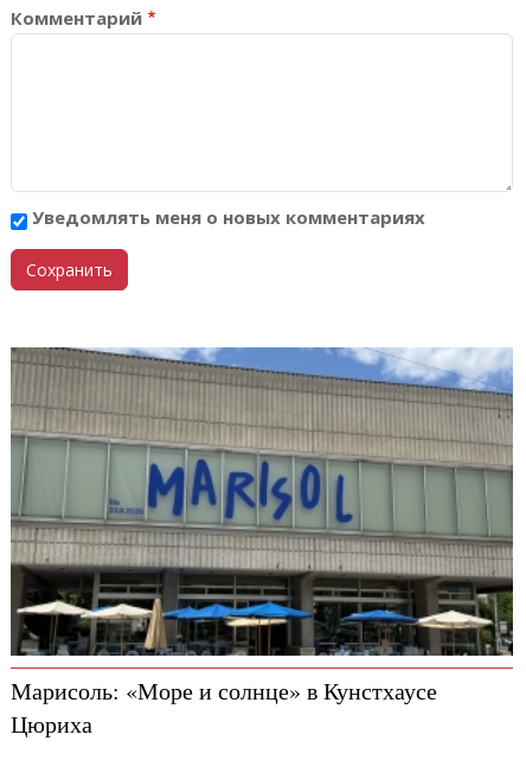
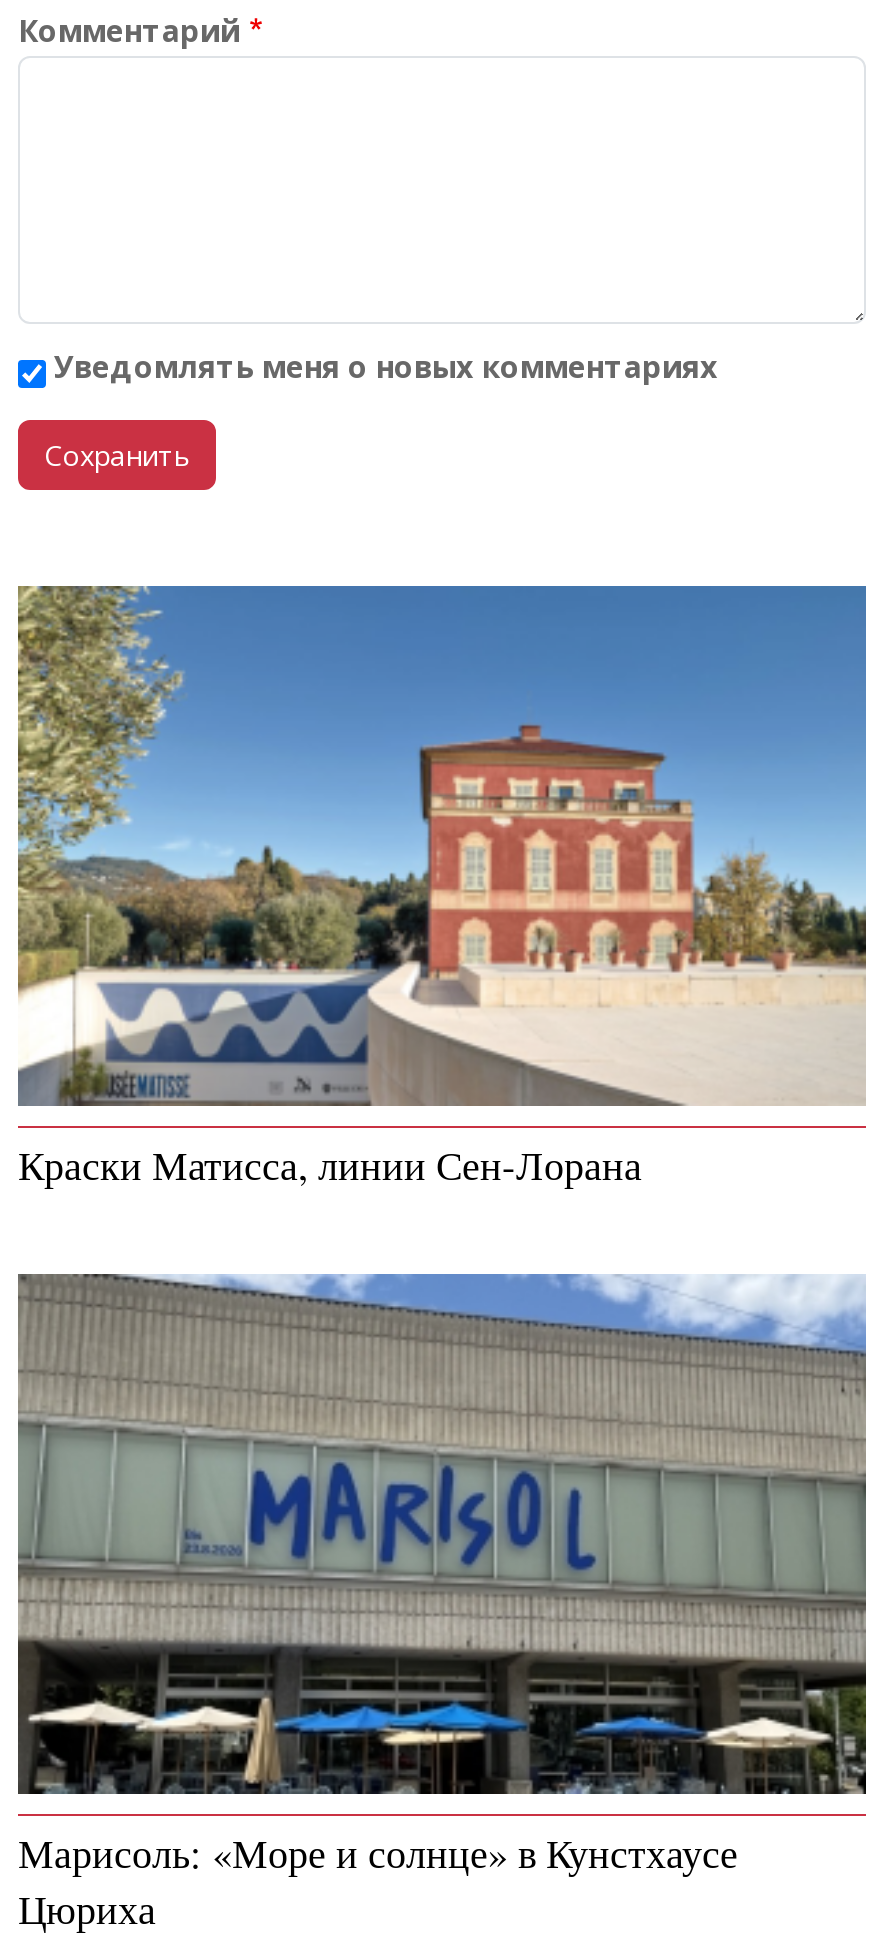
none -> [16,584,866,1192] [image] | Краски Матисса, линии Сен-Лорана

